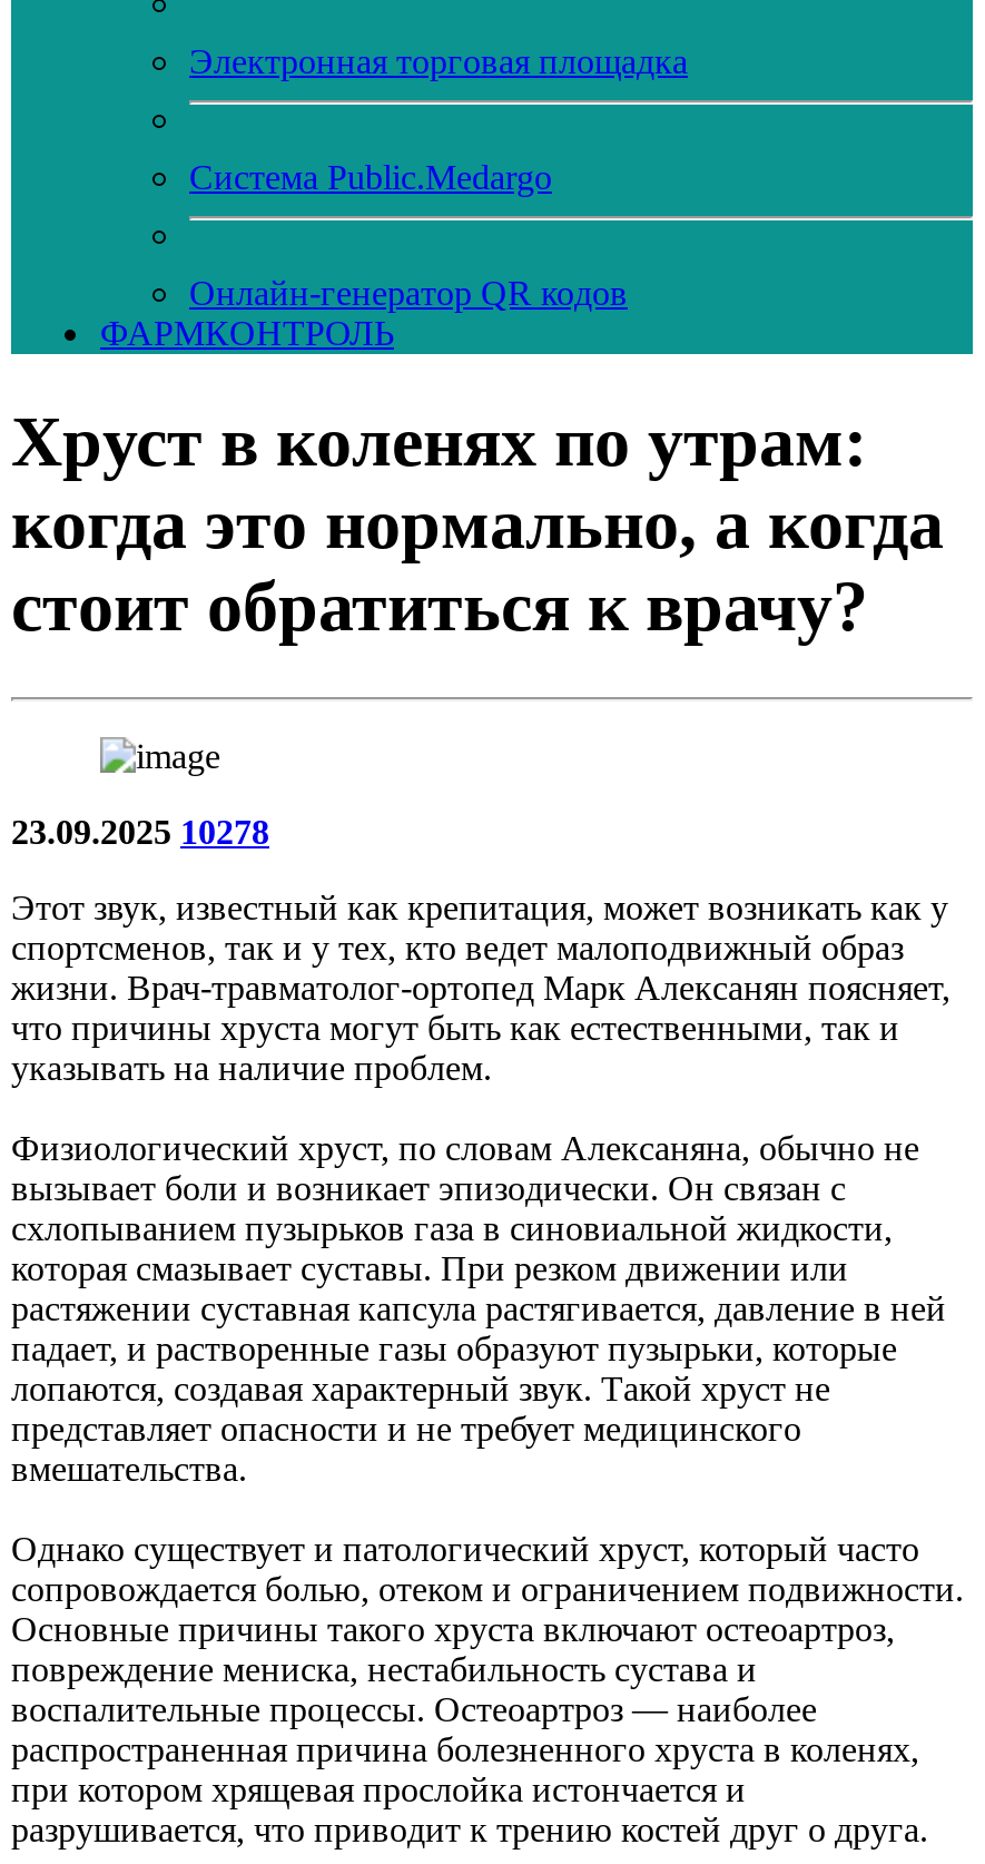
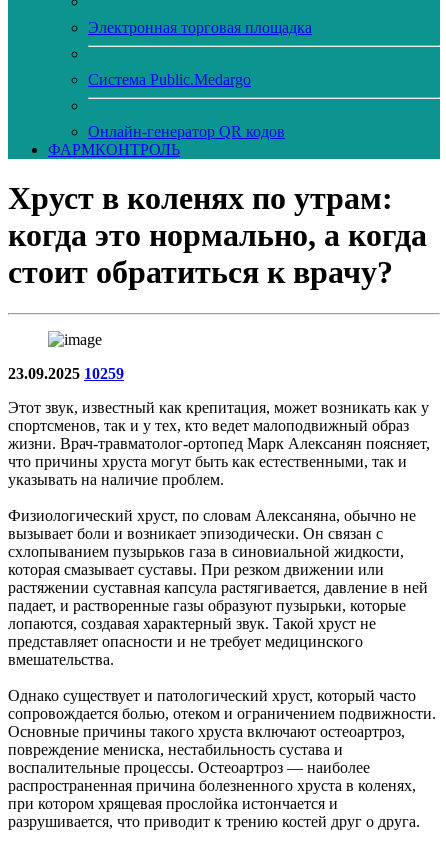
[11,813,269,850] 23.09.2025 10278 -> [8,365,124,382] 23.09.2025 10259

